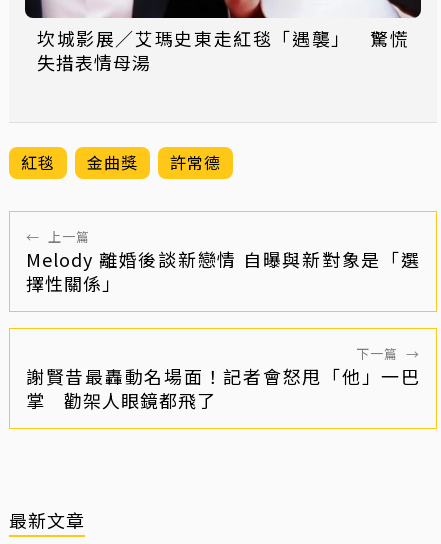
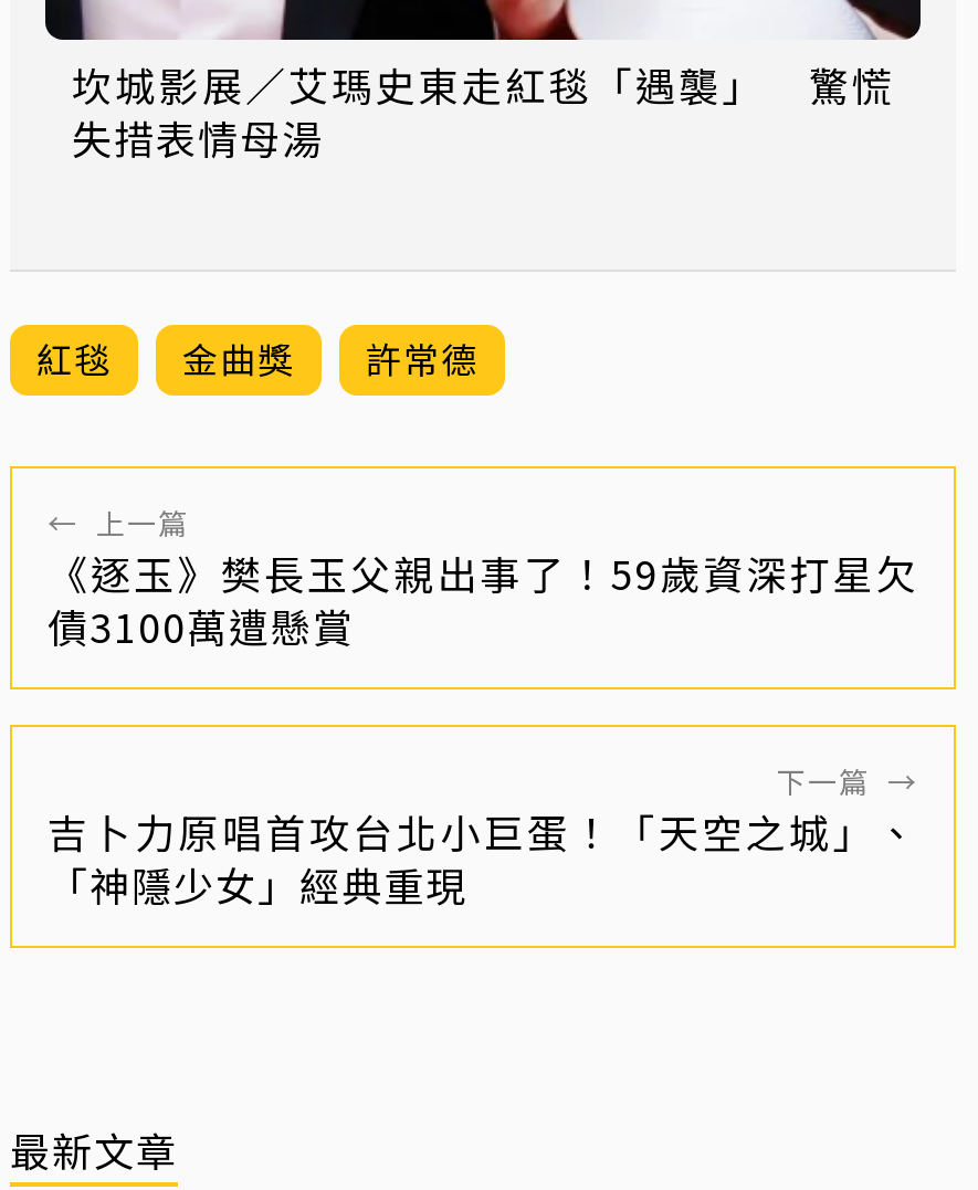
[26,246,420,296] Melody 離婚後談新戀情 自曝與新對象是「選 | 擇性關係」 -> [48,544,918,654] 《逐玉》樊長玉父親出事了！59歲資深打星欠 | 債3100萬遭懸賞
[26,363,420,413] 謝賢昔最轟動名場面！記者會怒甩「他」一巴 | 掌 勸架人眼鏡都飛了 -> [48,802,918,913] 吉卜力原唱首攻台北小巨蛋！「天空之城」、 | 「神隱少女」經典重現

